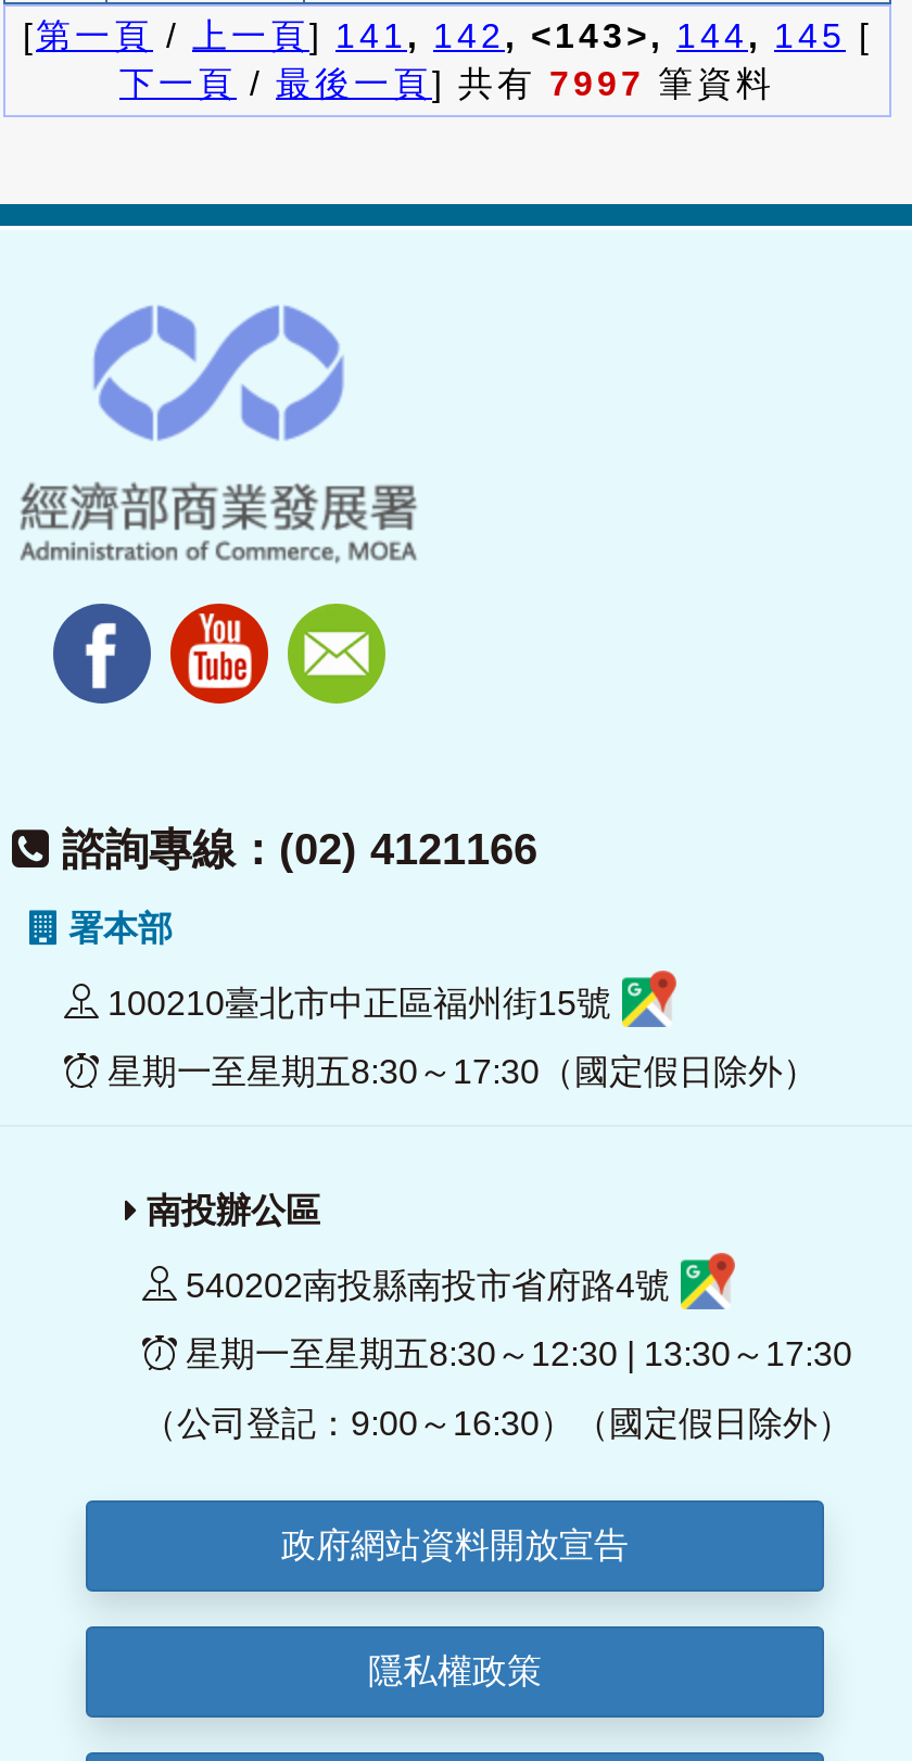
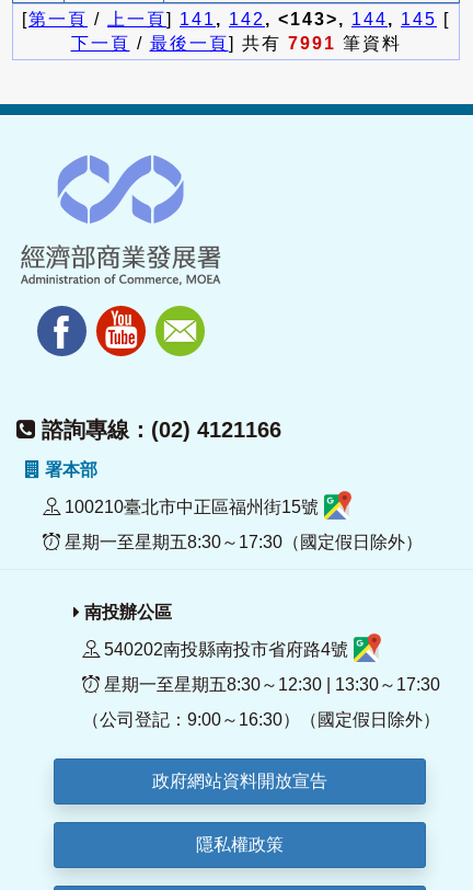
[119,65,775,102] 下一頁/最後一頁] 共有7997筆資料 -> [71,34,401,53] 下一頁/最後一頁] 共有7991筆資料

